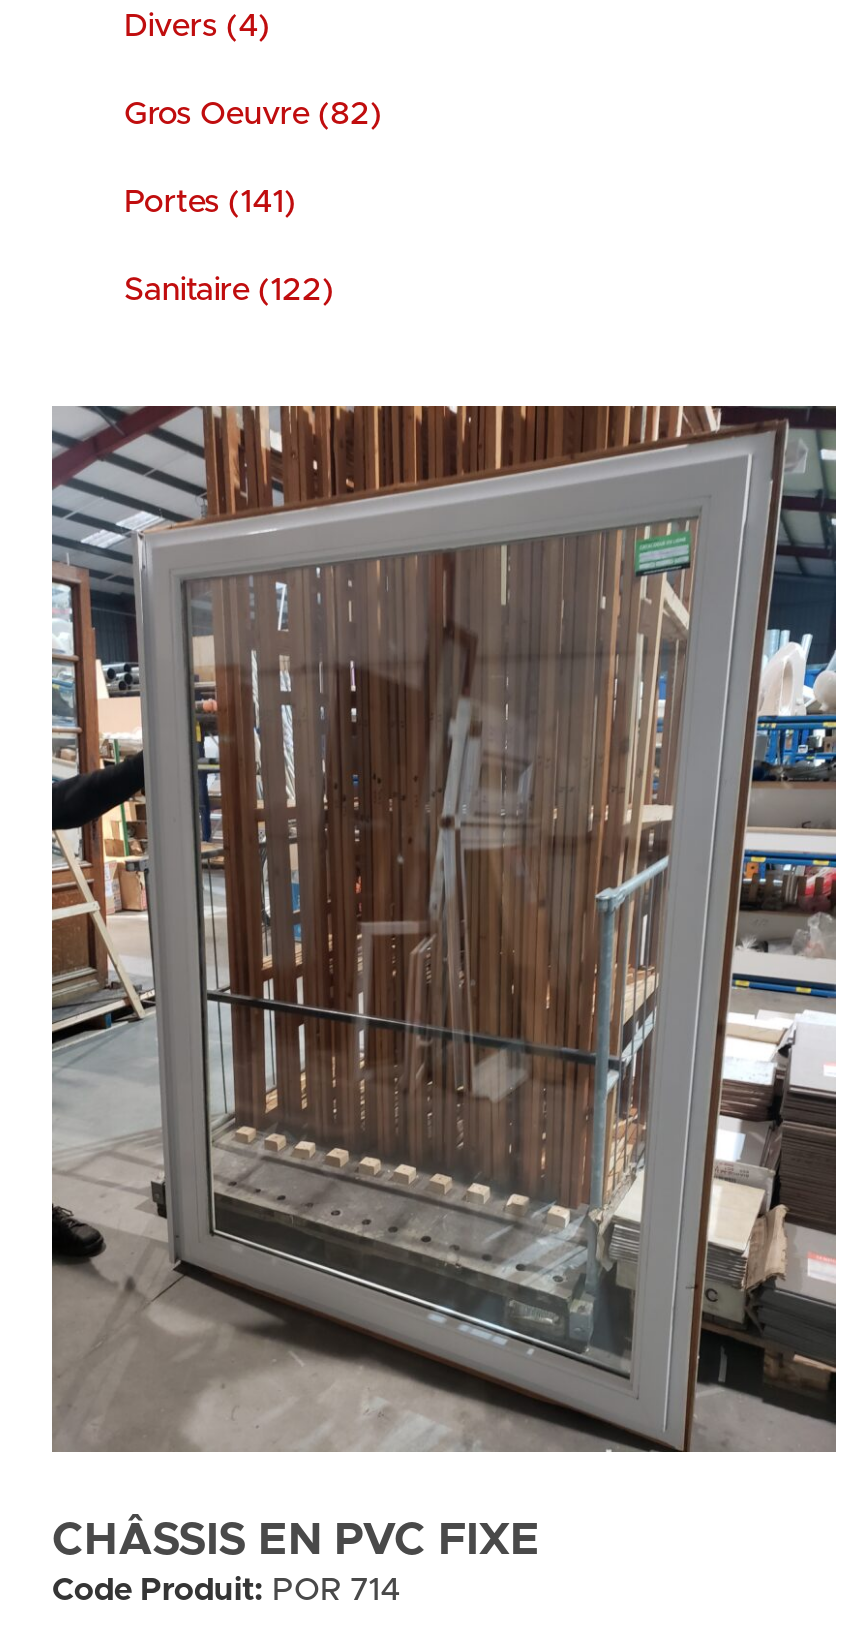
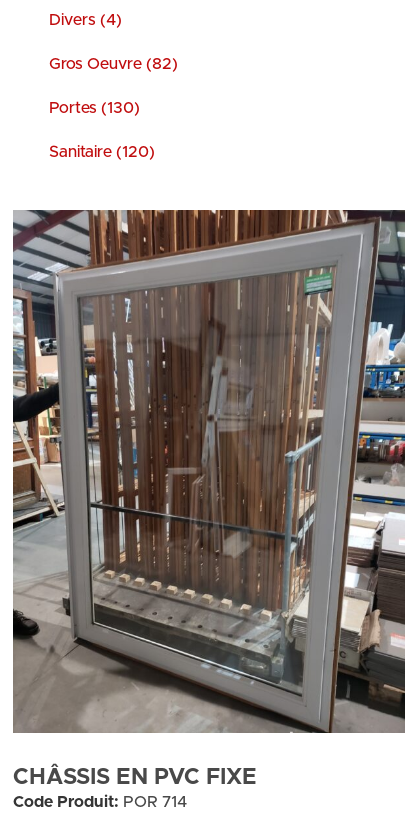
[124,186,296,218] Portes (141) -> [49,100,140,116] Portes (130)
[124,274,334,306] Sanitaire (122) -> [49,144,155,160] Sanitaire (120)

